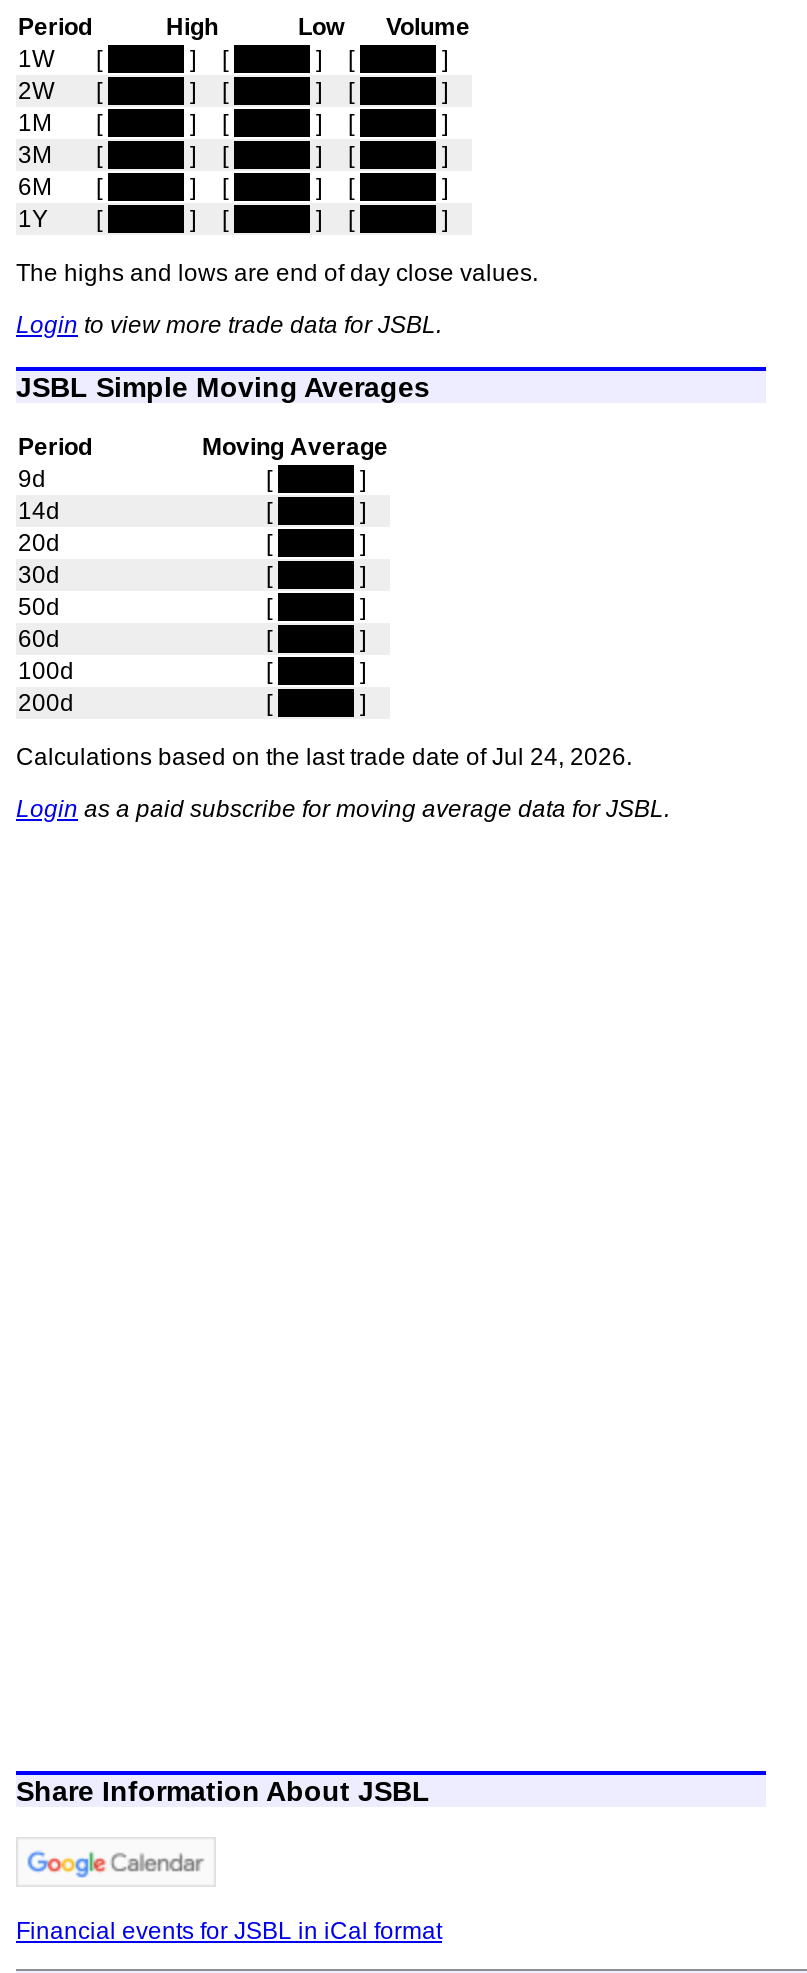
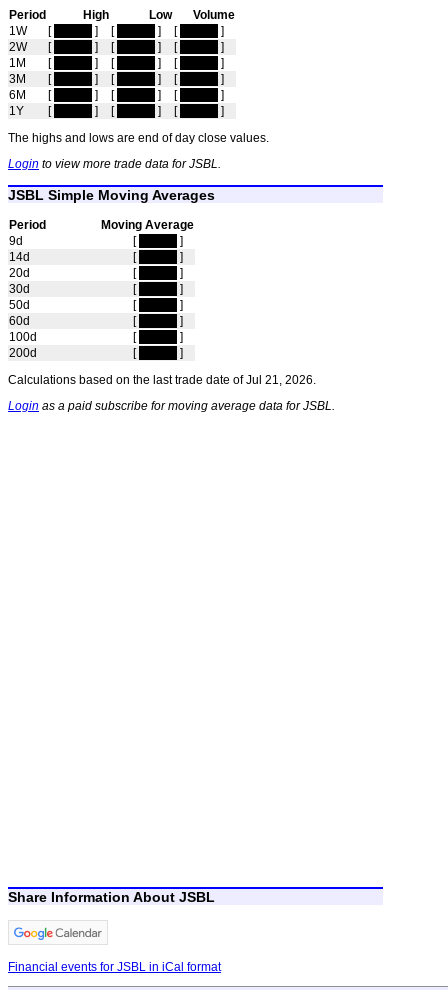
[16,744,632,772] Calculations based on the last trade date of Jul 24, 2026. -> [8,373,316,387] Calculations based on the last trade date of Jul 21, 2026.

